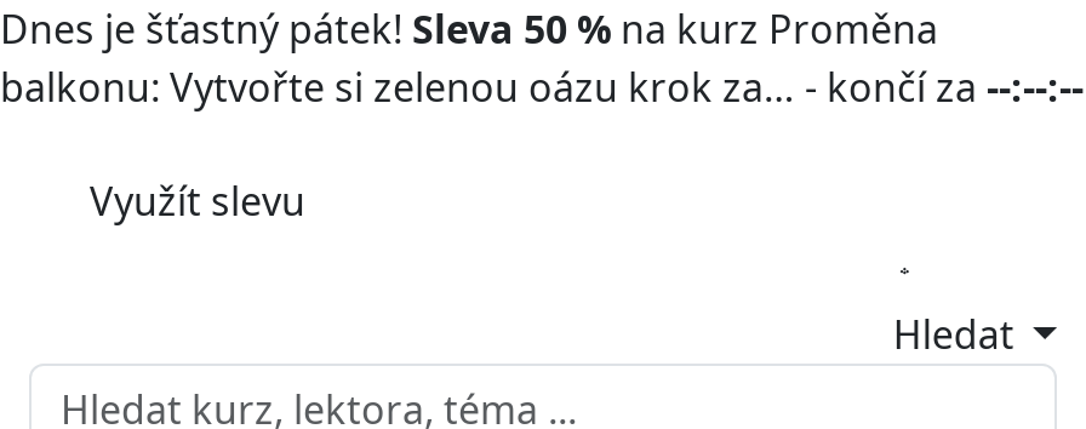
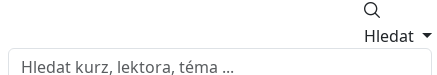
[0,2,1084,228] Dnes je šťastný pátek! Sleva 50 % na kurz Proměna | balkonu: Vytvořte si zelenou oázu krok za… - končí za --:--:-- | Využít slevu -> none

